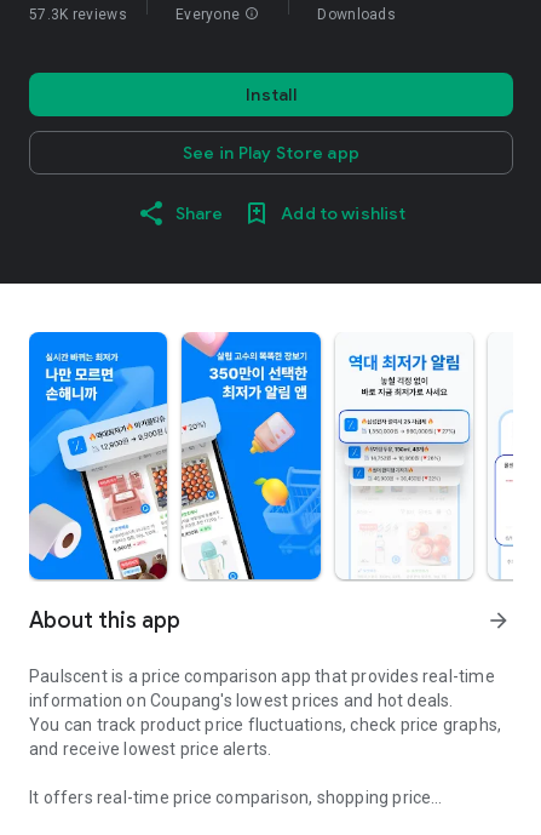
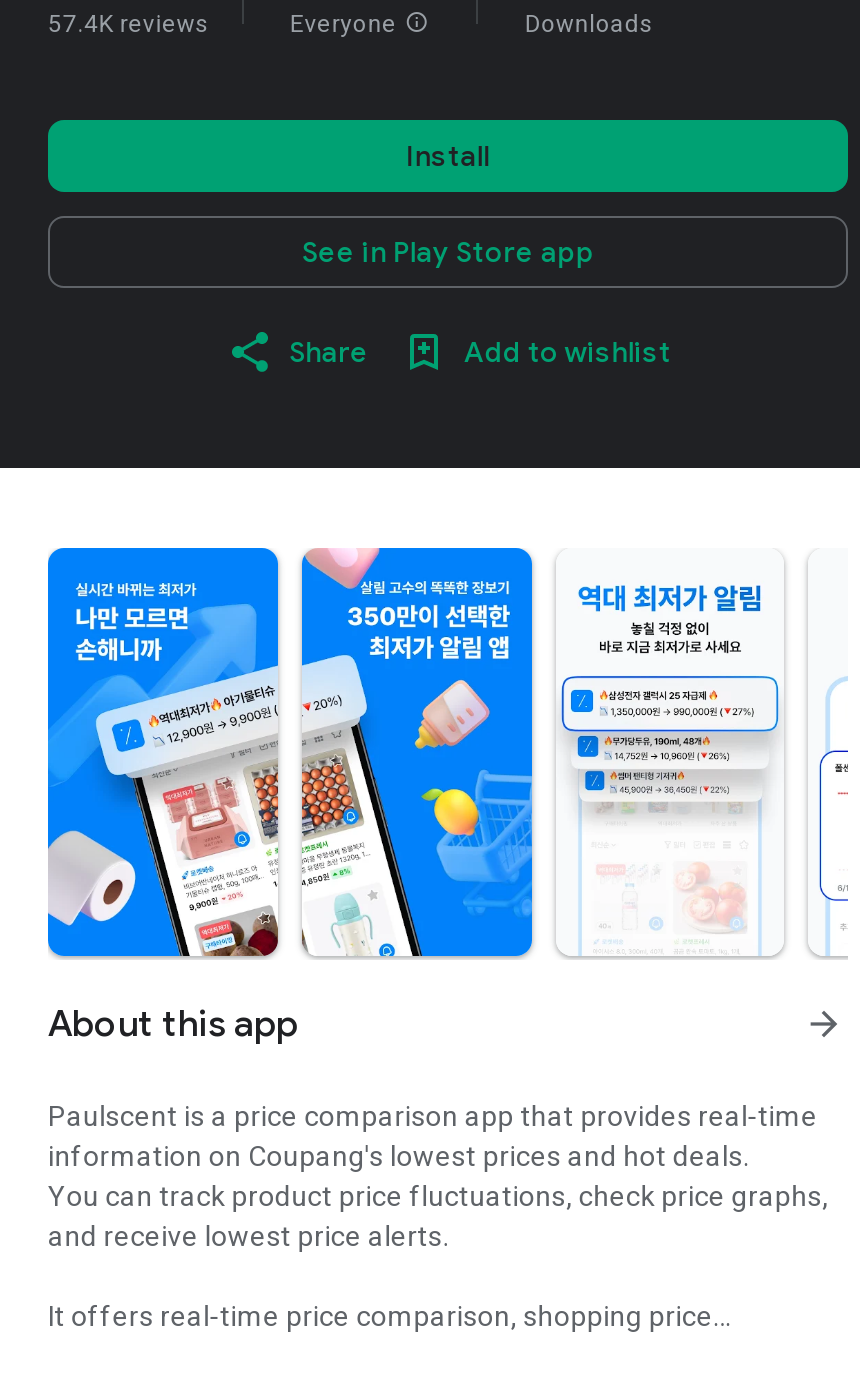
[29,6,127,23] 57.3K reviews -> [48,10,210,38] 57.4K reviews

